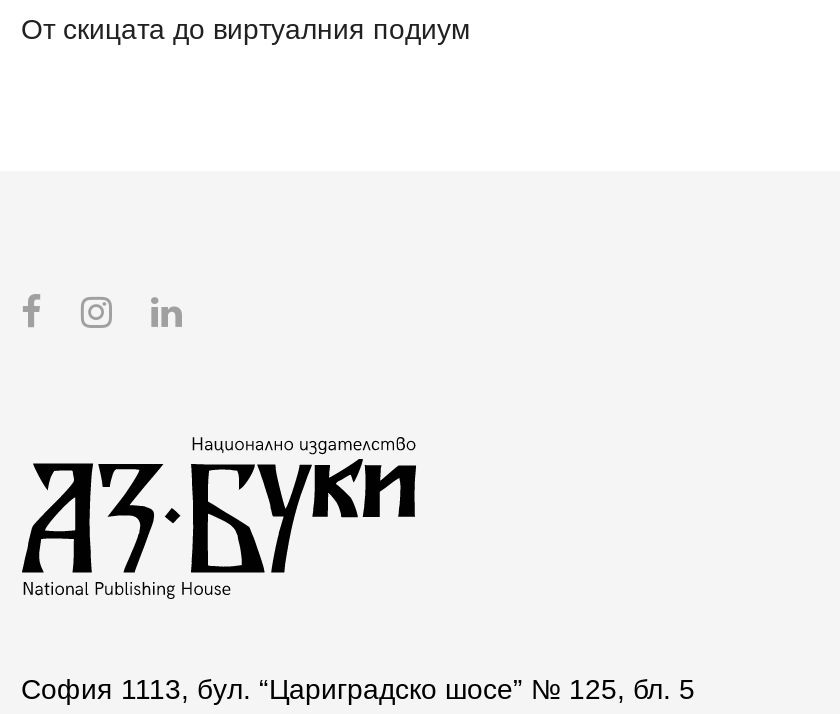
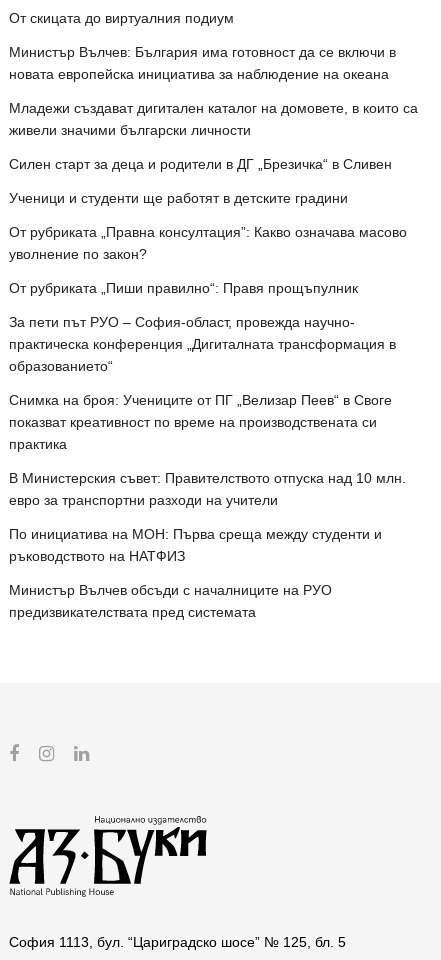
none -> [9,44,418,620] Министър Вълчев: България има готовност да се включи в | новата европейска инициатива за наблюдение на океана | Младежи създават дигитален каталог на домовете, в които са | живели значими български личности | Силен старт за деца и родители в ДГ „Брезичка“ в Сливен | Ученици и студенти ще работят в детските градини | От рубриката „Правна консултация”: Какво означава масово | уволнение по закон? | От рубриката „Пиши правилно“: Правя прощъпулник | За пети път РУО – София-област, провежда научно- | практическа конференция „Дигиталната трансформация в | образованието“ | Снимка на броя: Учениците от ПГ „Велизар Пеев“ в Своге | показват креативност по време на производствената си | практика | В Министерския съвет: Правителството отпуска над 10 млн. | евро за транспортни разходи на учители | По инициатива на МОН: Първа среща между студенти и | ръководството на НАТФИЗ | Министър Вълчев обсъди с началниците на РУО | предизвикателствата пред системата

